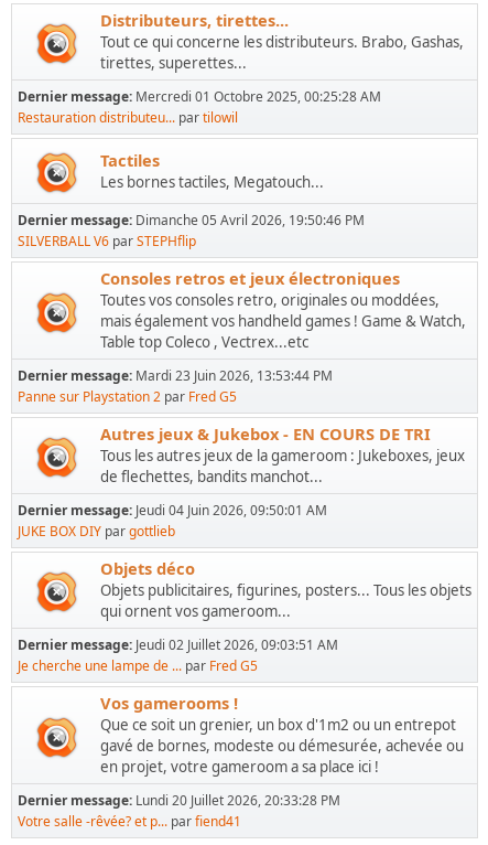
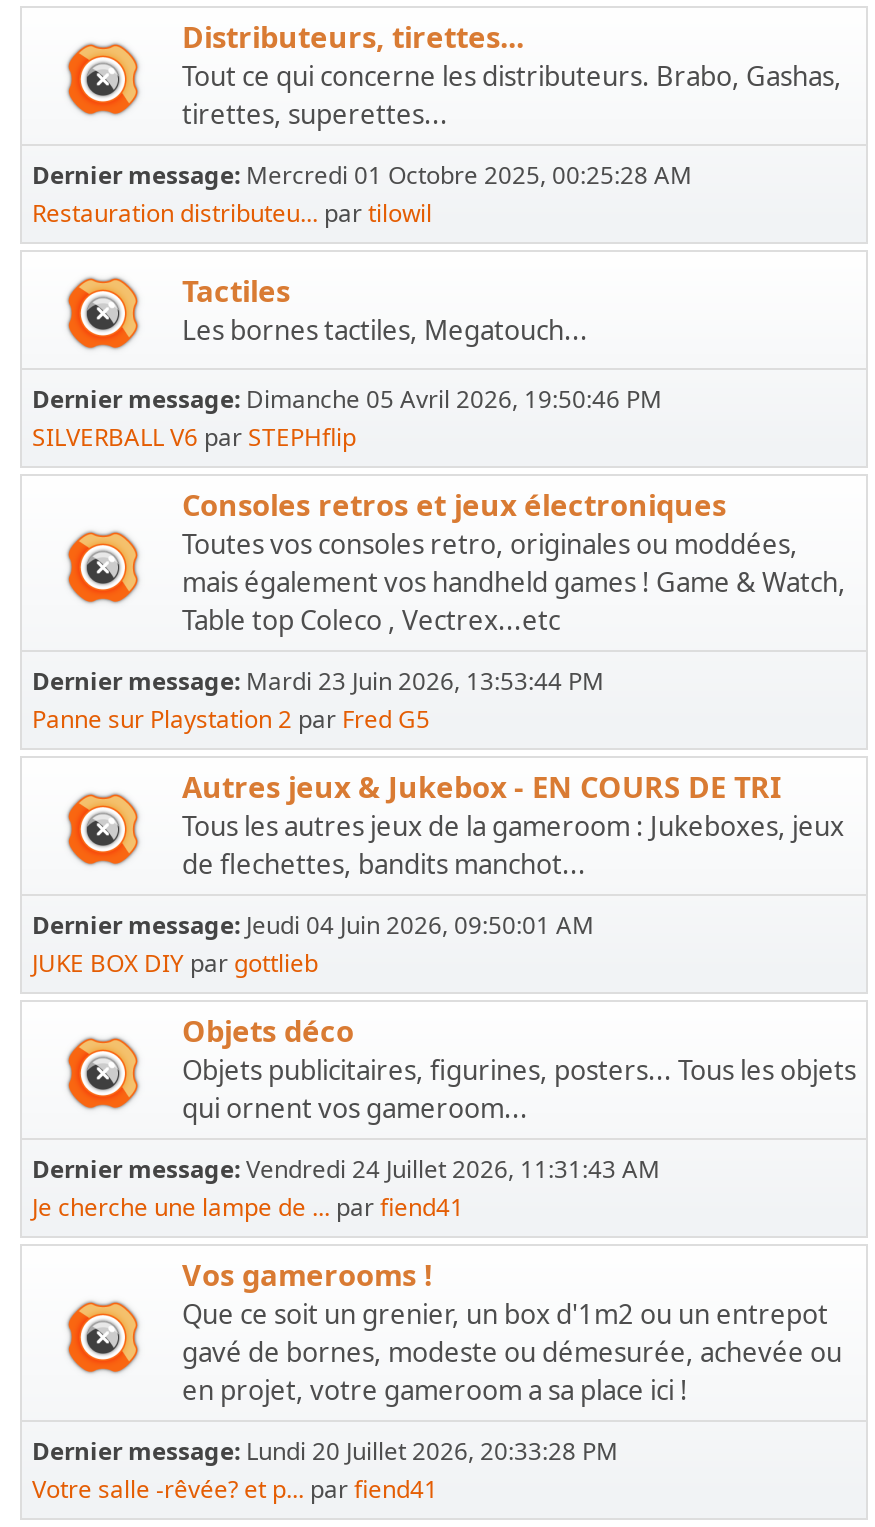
[18,635,338,675] Dernier message: Jeudi 02 Juillet 2026, 09:03:51 AM | Je cherche une lampe de ... par Fred G5 -> [32,1152,660,1224] Dernier message: Vendredi 24 Juillet 2026, 11:31:43 AM | Je cherche une lampe de ... par fiend41

